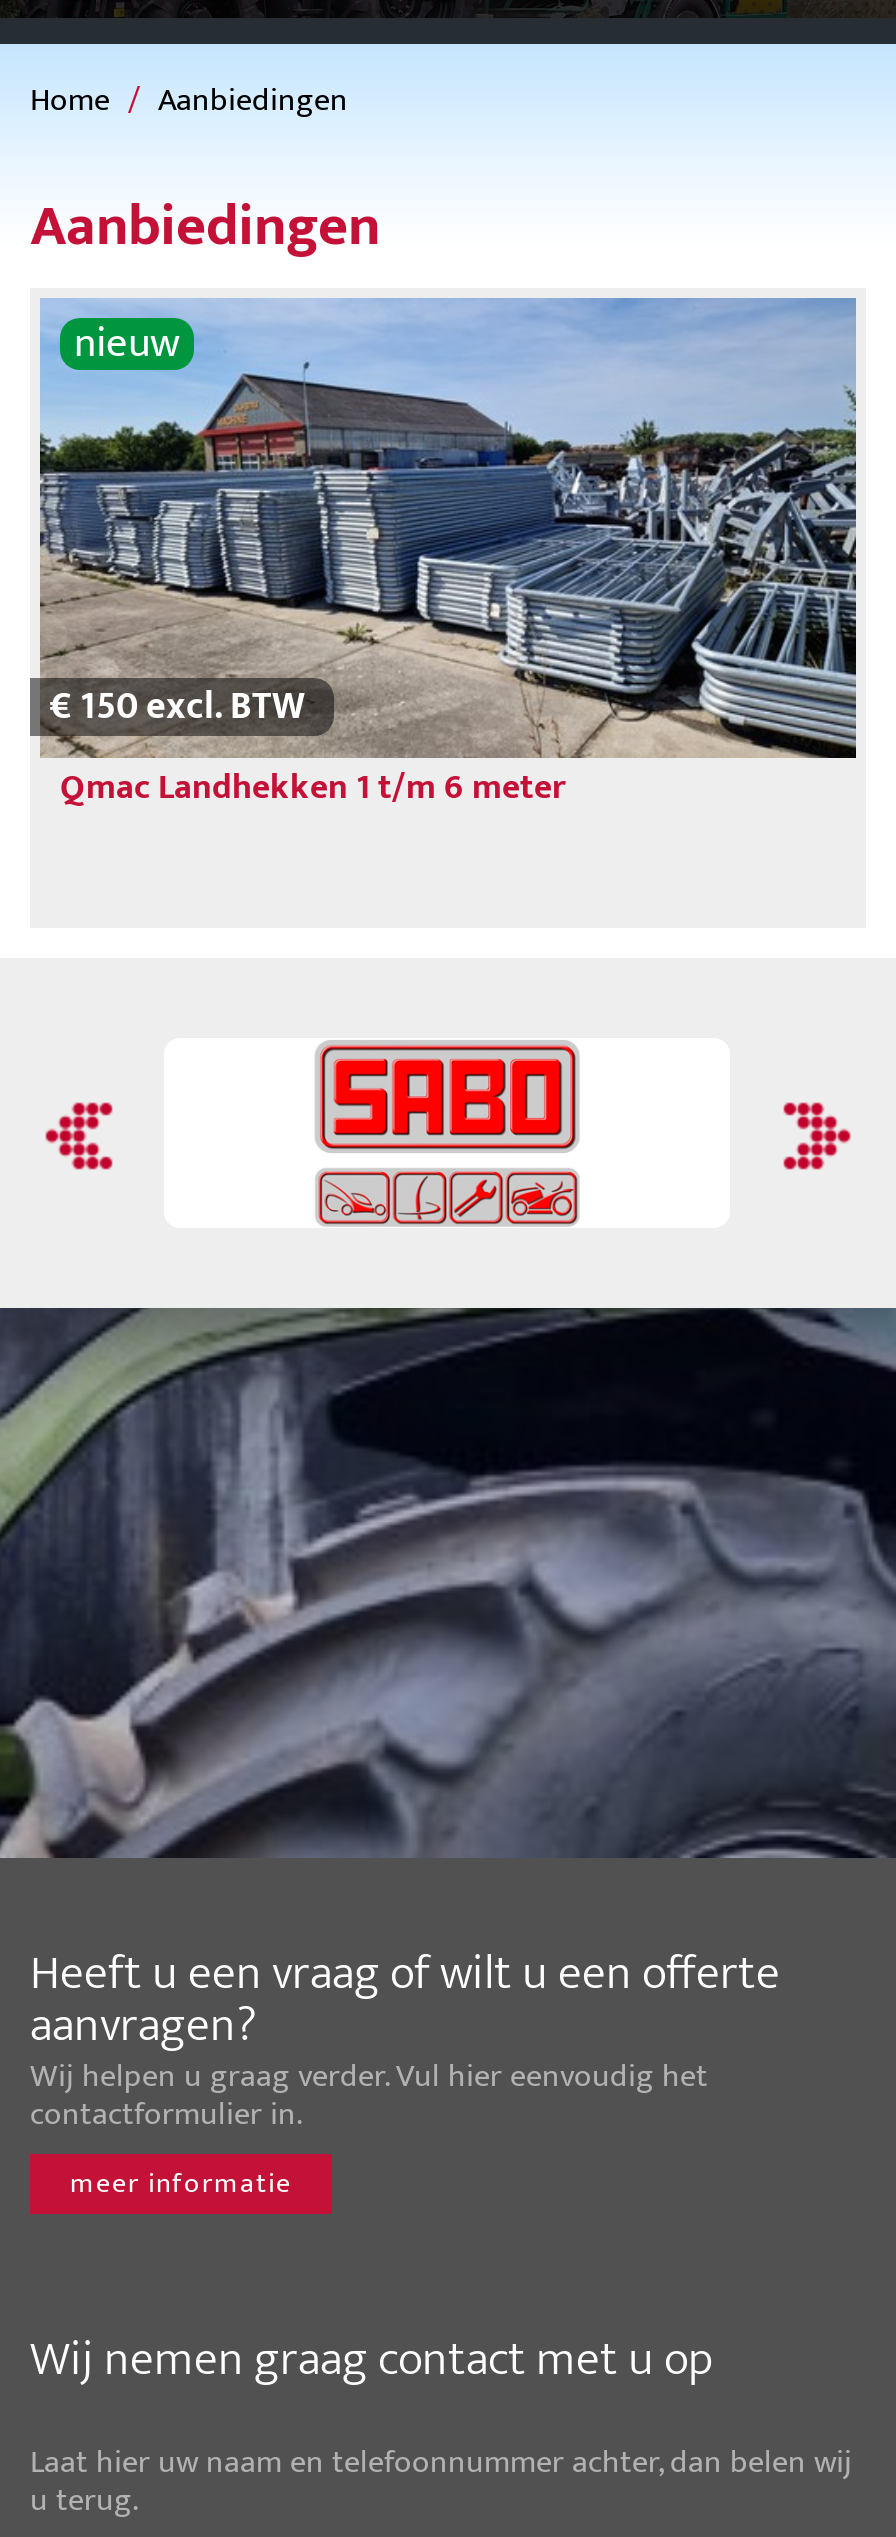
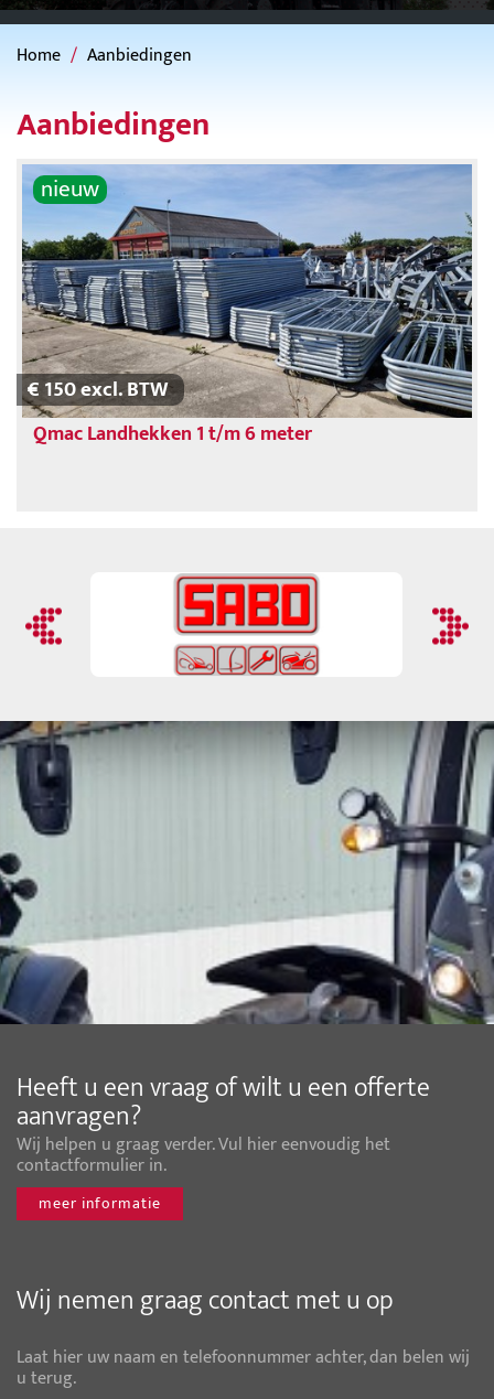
[6,1306,890,1860] [image] -> [3,720,491,1025] [image]

